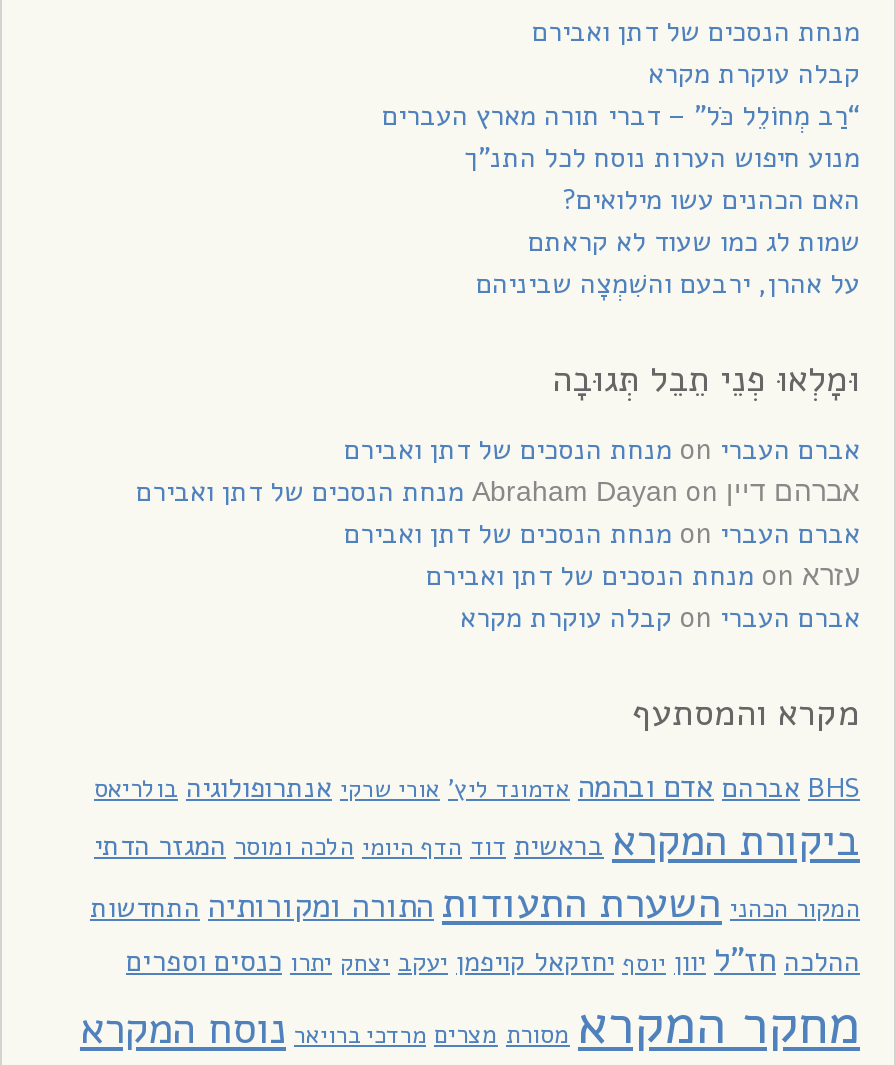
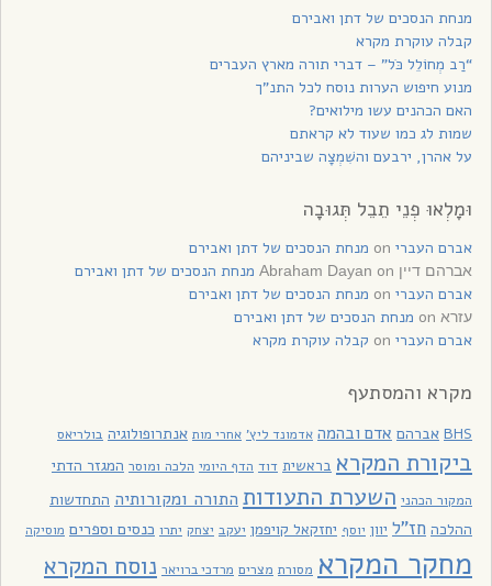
[94,765,860,807] BHS אברהם אדם ובהמה אדמונד ליץ' אורי שרקי אנתרופולוגיה בולריאס -> [57,421,472,444] BHS אברהם אדם ובהמה אדמונד ליץ' אחרי מות אנתרופולוגיה בולריאס
[126,937,860,983] ההלכה חז"ל יוון יוסף יחזקאל קויפמן יעקב יצחק יתרו כנסים וספרים -> [25,516,472,541] ההלכה חז"ל יוון יוסף יחזקאל קויפמן יעקב יצחק יתרו כנסים וספרים מוסיקה

